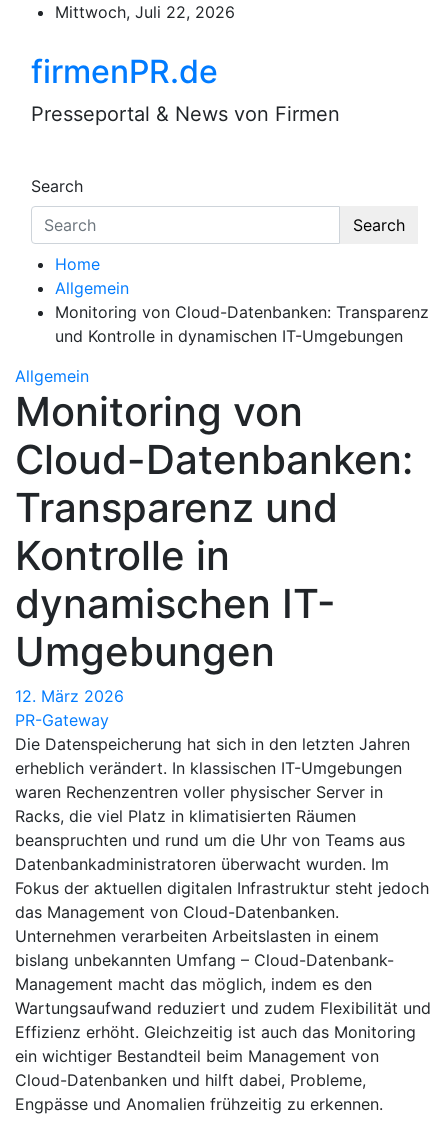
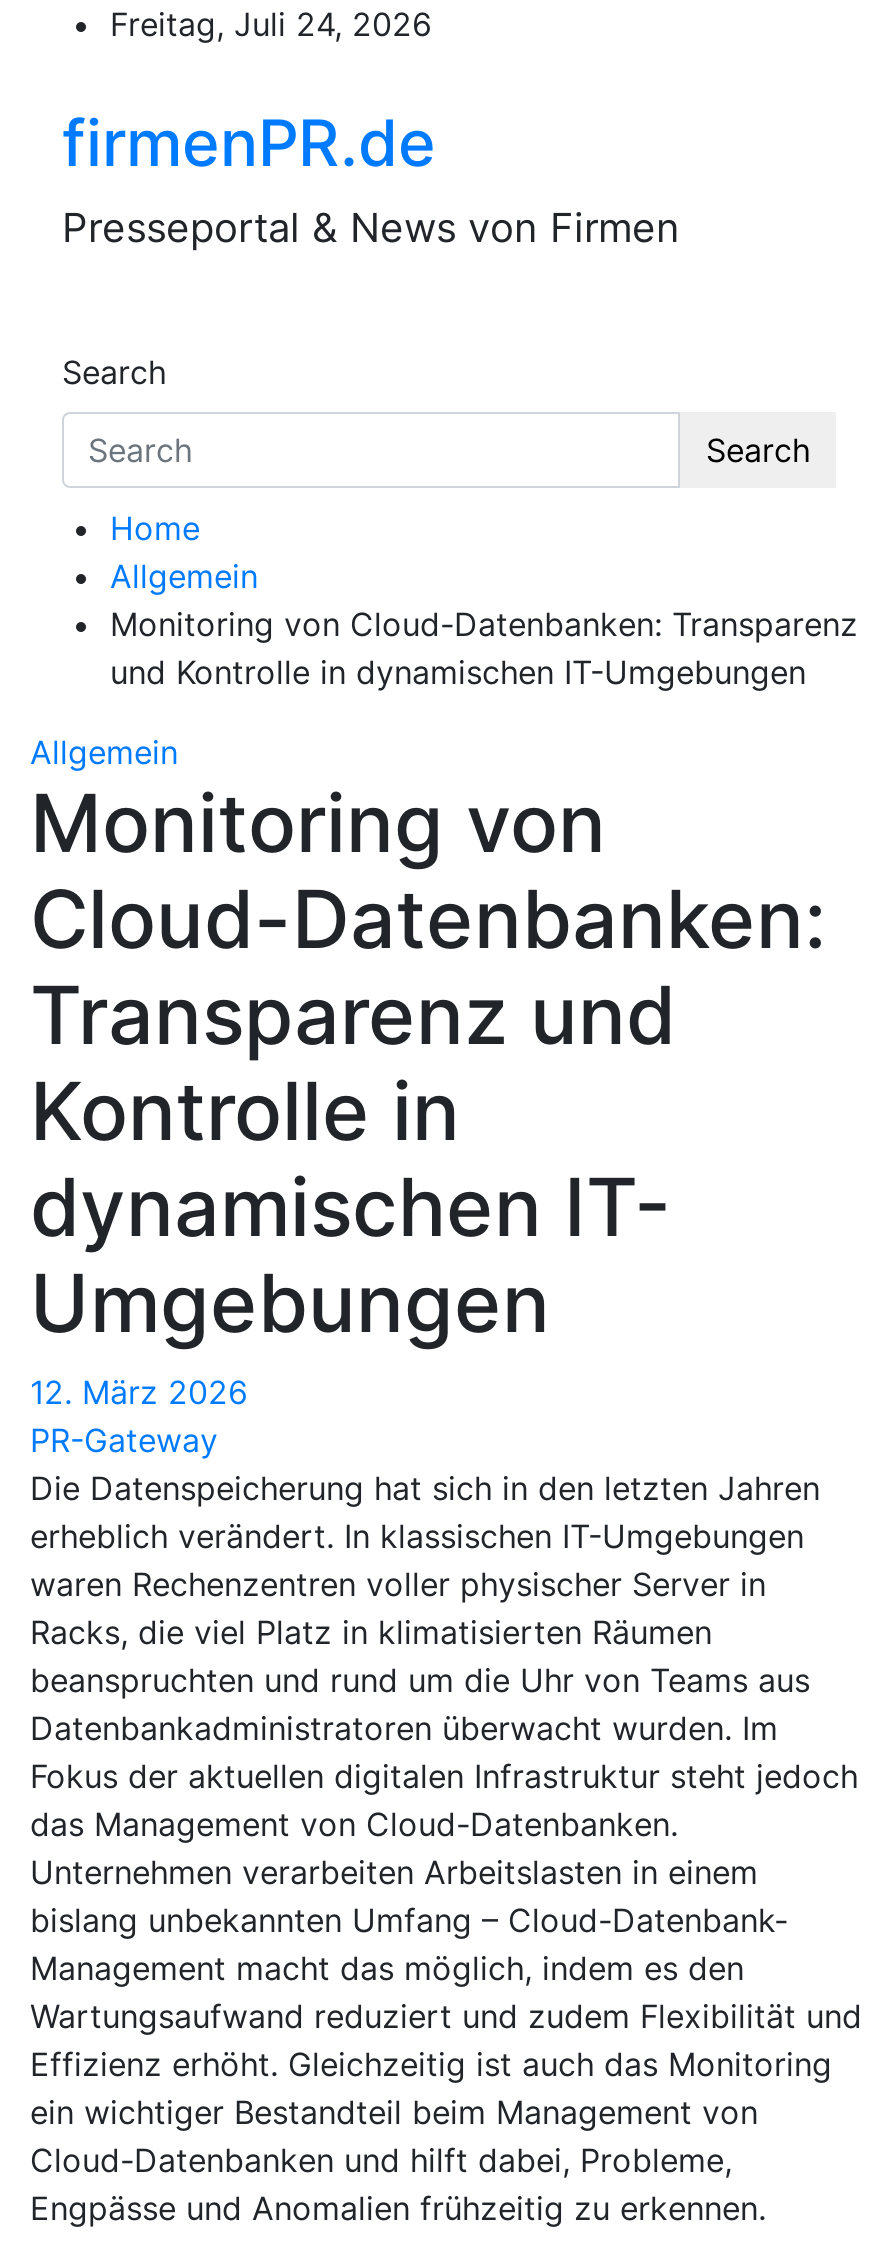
[55,2,235,22] Mittwoch, Juli 22, 2026 -> [110,4,432,44] Freitag, Juli 24, 2026

